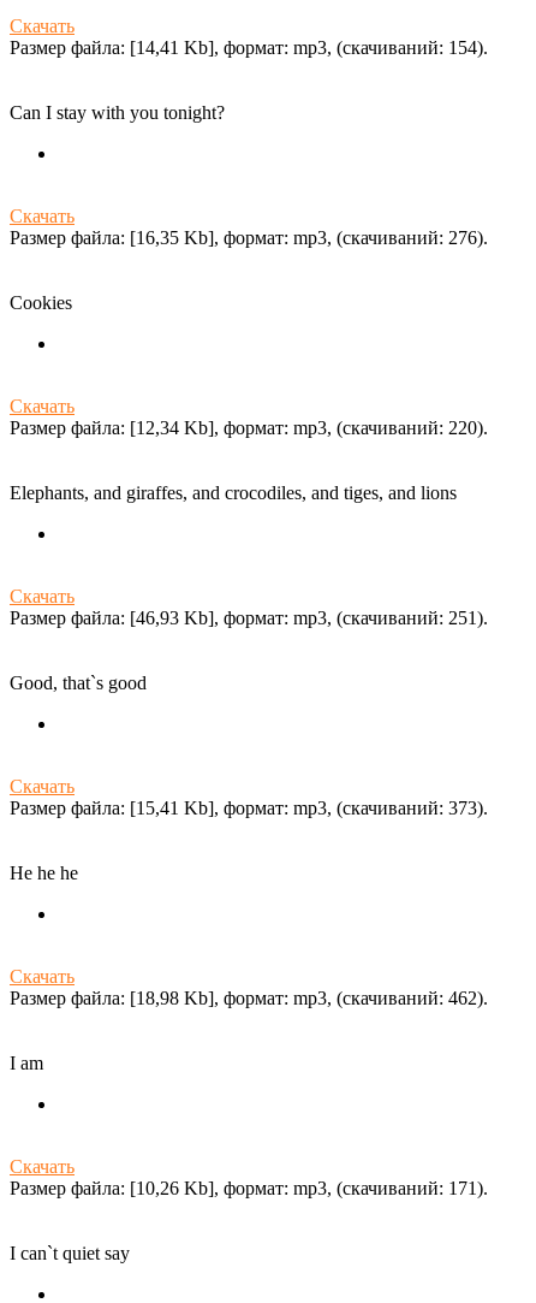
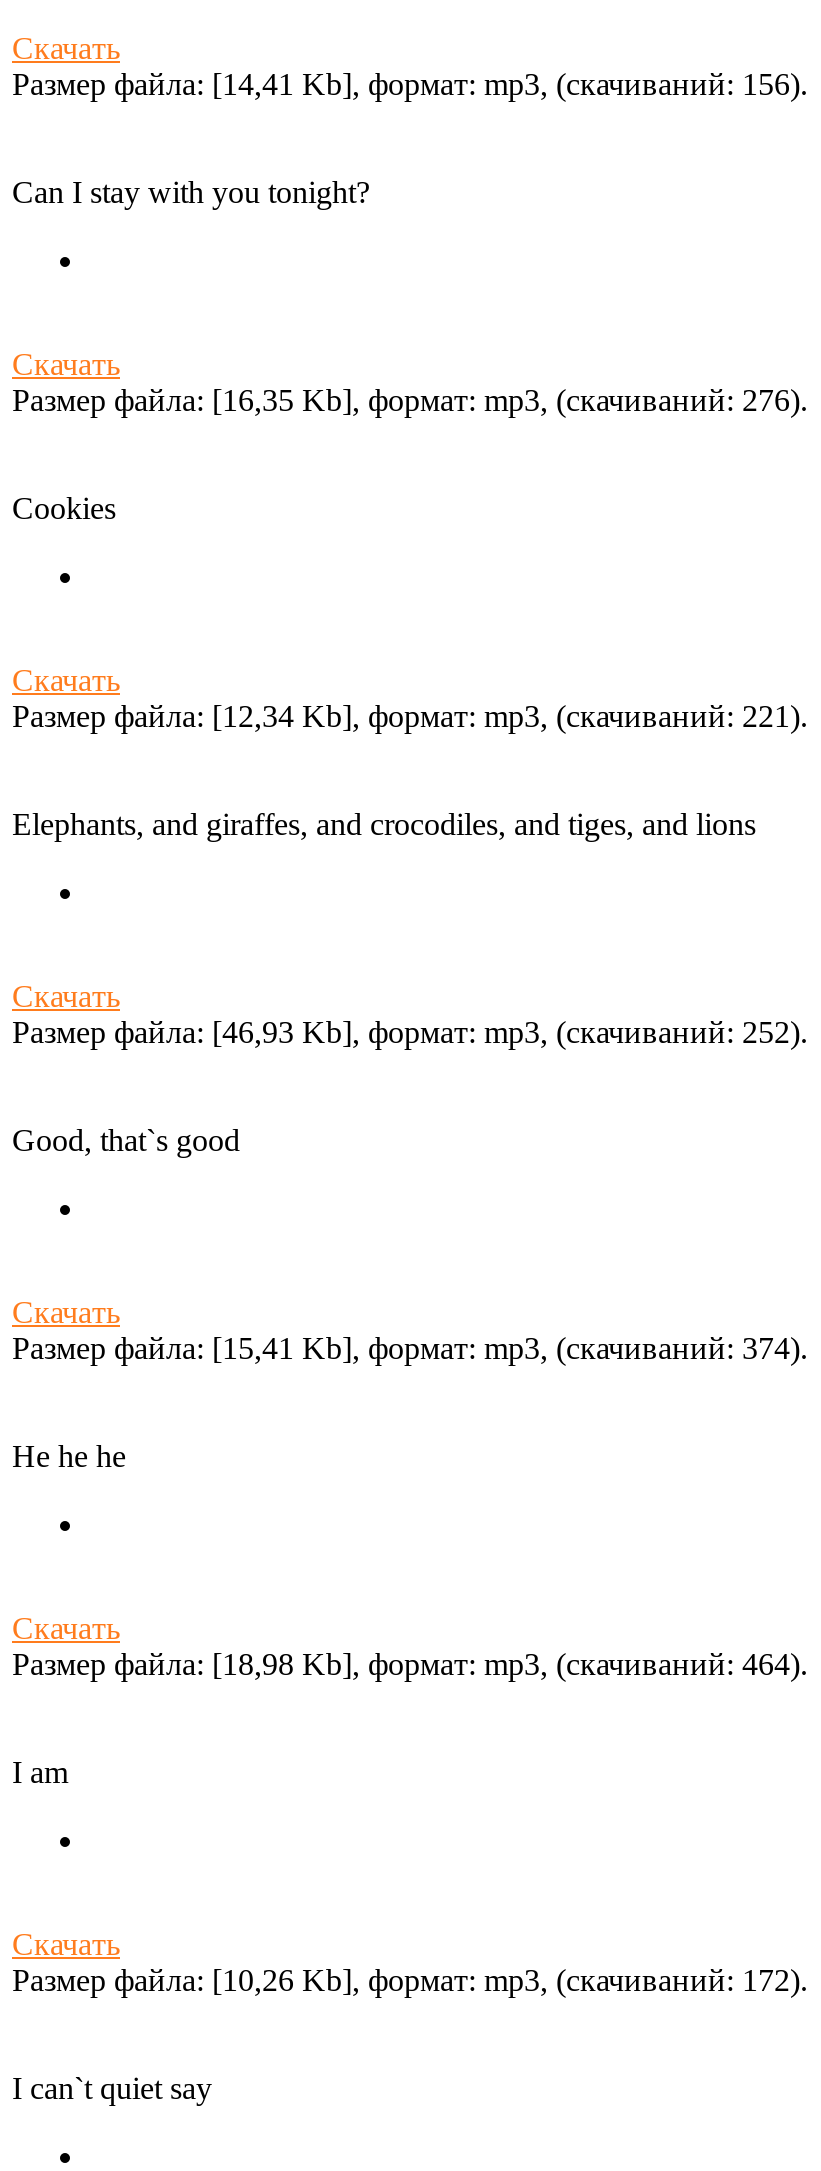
[10,37,488,58] Размер файла: [14,41 Kb], формат: mp3, (cкачиваний: 154). -> [12,67,808,101] Размер файла: [14,41 Kb], формат: mp3, (cкачиваний: 156).
[10,417,488,438] Размер файла: [12,34 Kb], формат: mp3, (cкачиваний: 220). -> [12,699,808,733] Размер файла: [12,34 Kb], формат: mp3, (cкачиваний: 221).
[10,607,488,628] Размер файла: [46,93 Kb], формат: mp3, (cкачиваний: 251). -> [12,1015,808,1049] Размер файла: [46,93 Kb], формат: mp3, (cкачиваний: 252).
[10,798,488,818] Размер файла: [15,41 Kb], формат: mp3, (cкачиваний: 373). -> [12,1331,808,1365] Размер файла: [15,41 Kb], формат: mp3, (cкачиваний: 374).
[10,988,488,1008] Размер файла: [18,98 Kb], формат: mp3, (cкачиваний: 462). -> [12,1647,808,1681] Размер файла: [18,98 Kb], формат: mp3, (cкачиваний: 464).
[10,1178,488,1198] Размер файла: [10,26 Kb], формат: mp3, (cкачиваний: 171). -> [12,1963,808,1997] Размер файла: [10,26 Kb], формат: mp3, (cкачиваний: 172).

